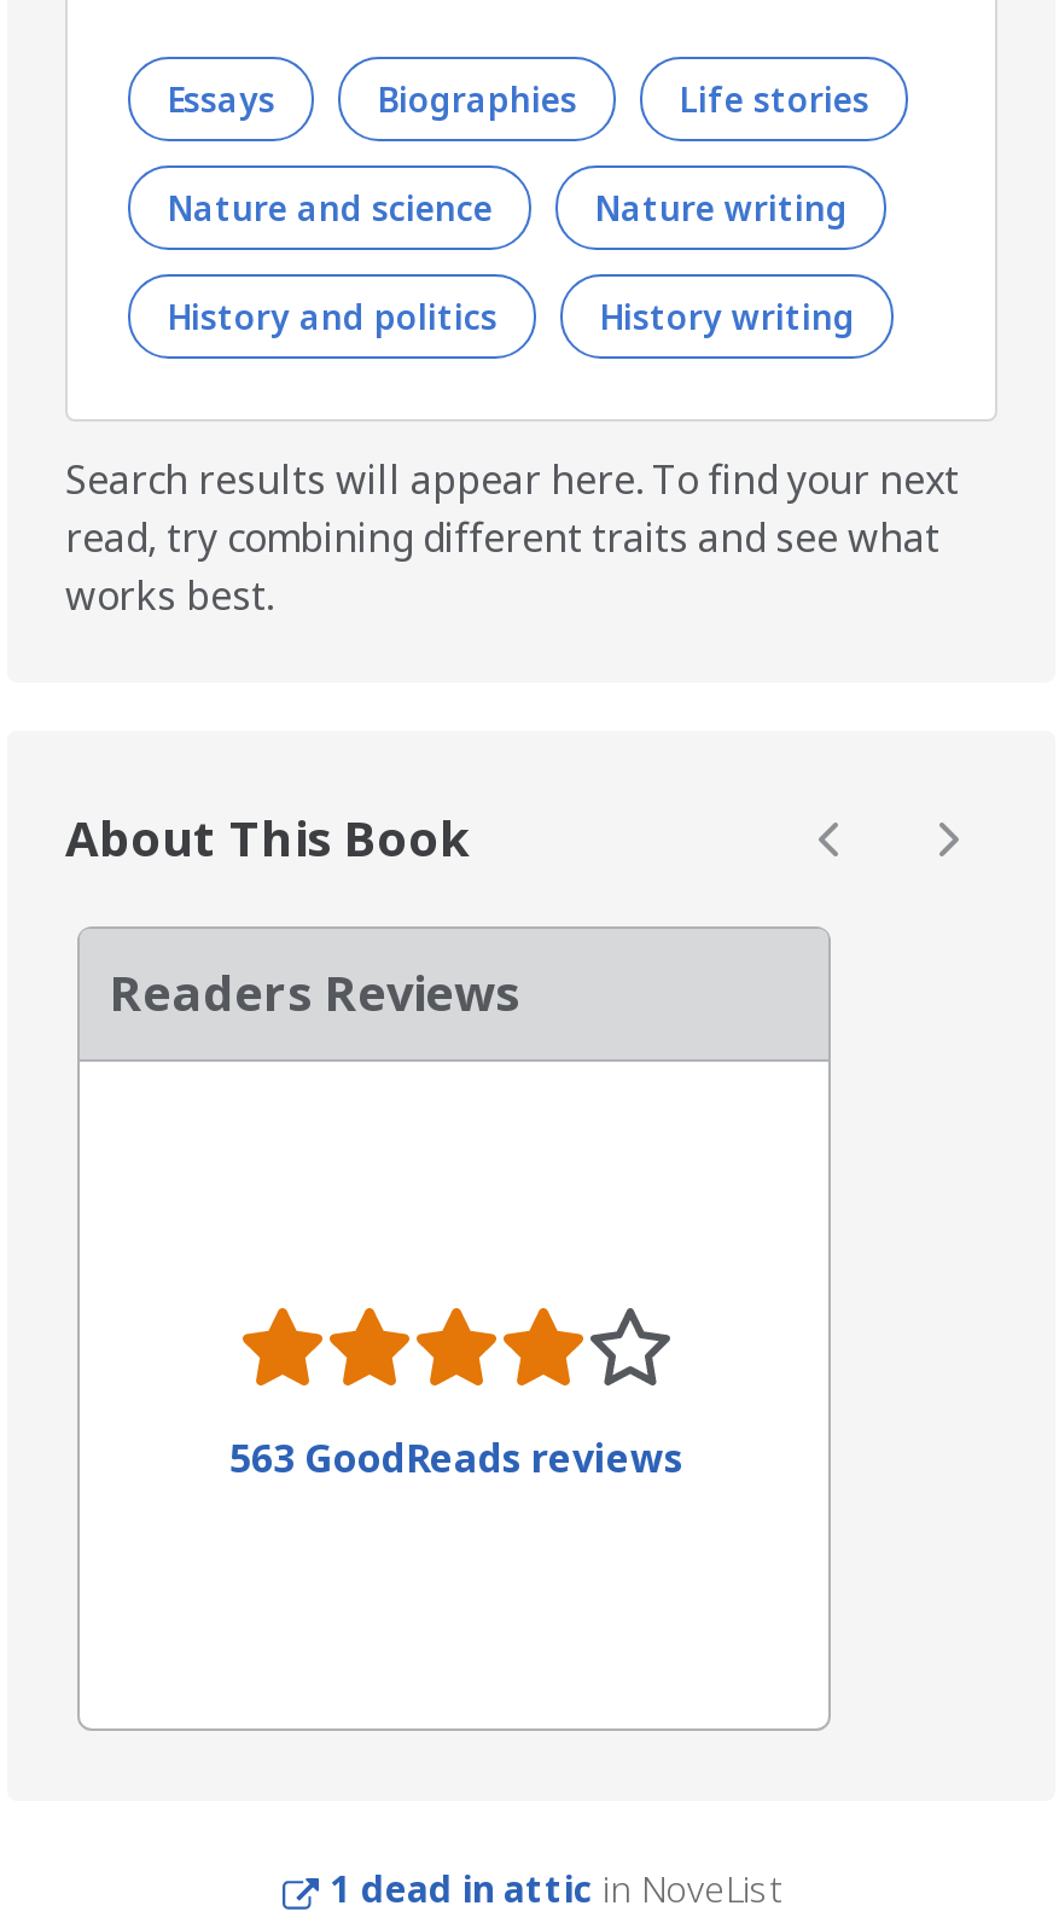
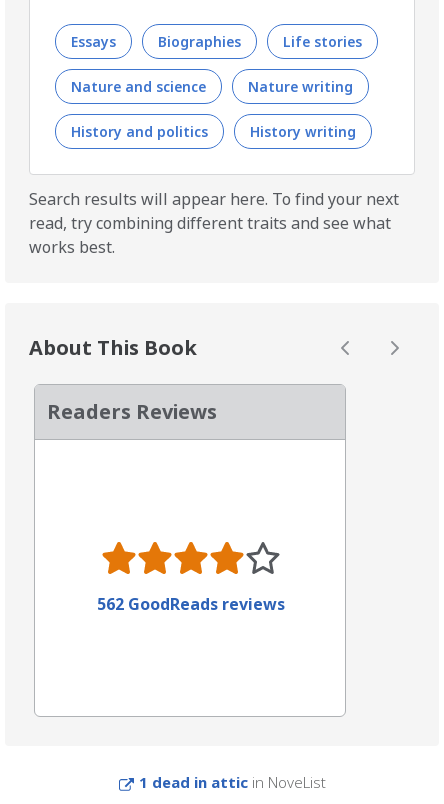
[229,1431,683,1484] 563 GoodReads reviews -> [97,593,285,615] 562 GoodReads reviews

